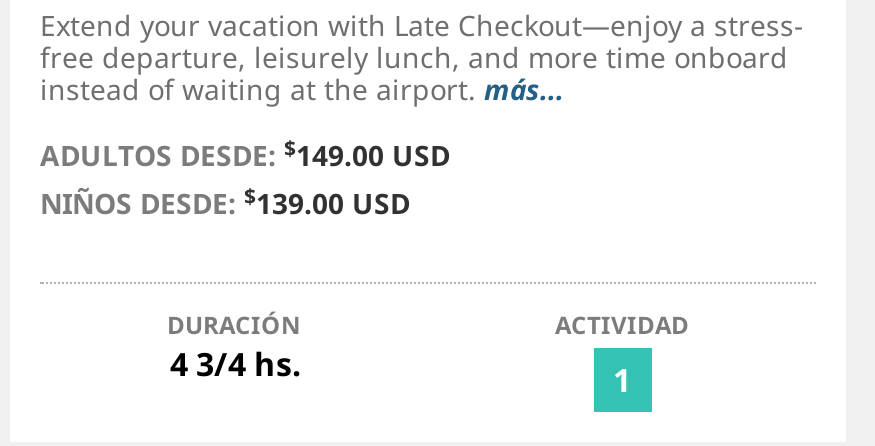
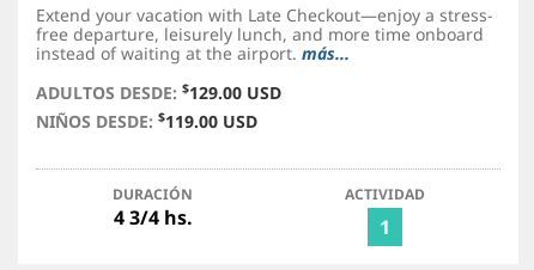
[40,134,450,174] ADULTOS DESDE: $149.00 USD -> [36,80,281,104] ADULTOS DESDE: $129.00 USD
[40,182,410,222] NIÑOS DESDE: $139.00 USD -> [36,109,257,133] NIÑOS DESDE: $119.00 USD

